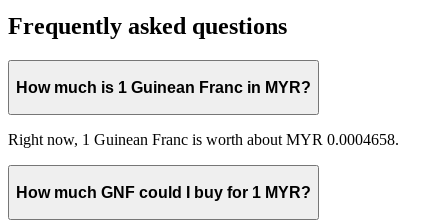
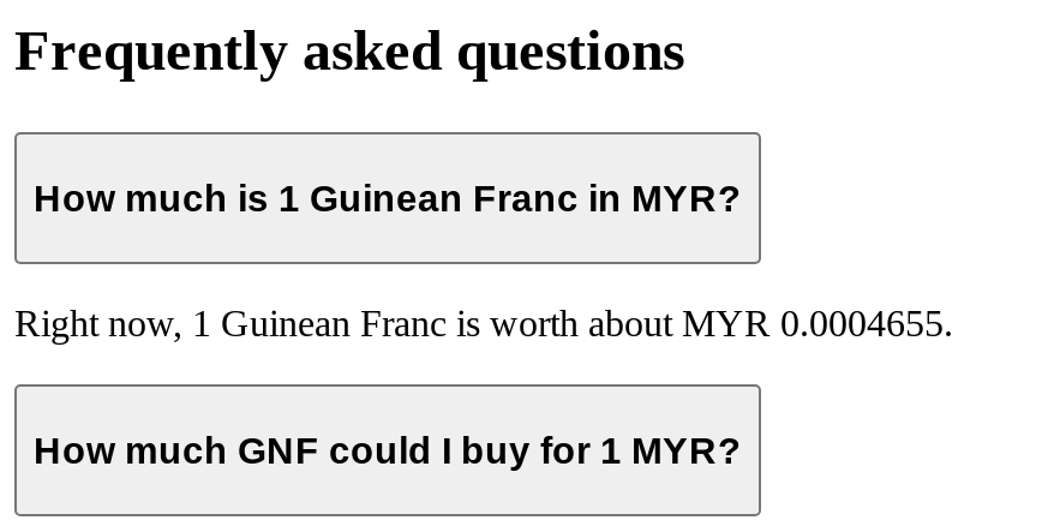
[8,131,399,148] Right now, 1 Guinean Franc is worth about MYR 0.0004658. -> [14,303,953,344] Right now, 1 Guinean Franc is worth about MYR 0.0004655.

